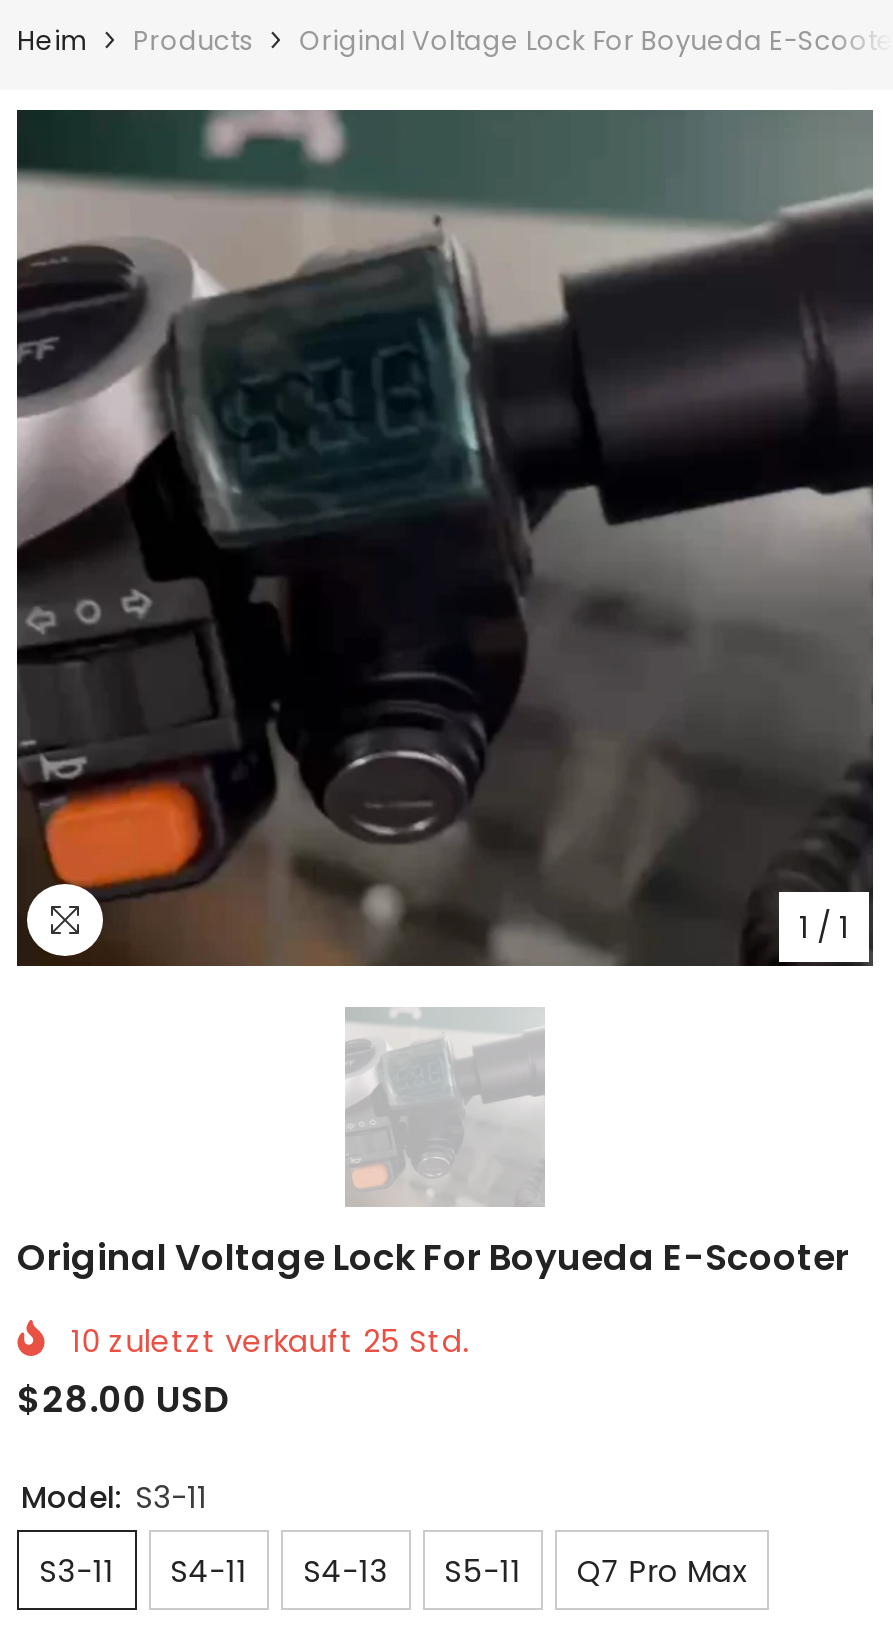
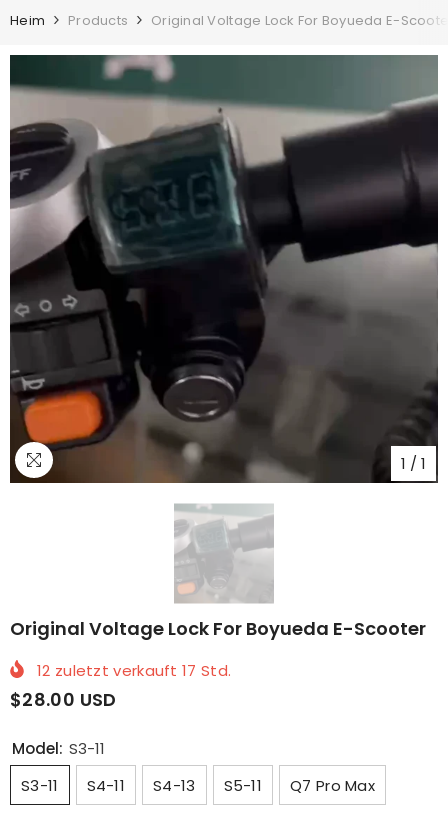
[71,1320,469,1362] 10 zuletzt verkauft 25 Std. -> [37,660,231,681] 12 zuletzt verkauft 17 Std.

